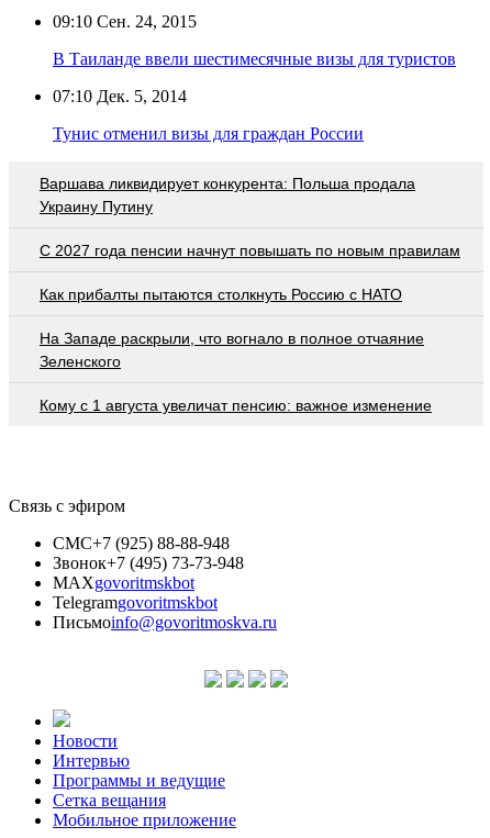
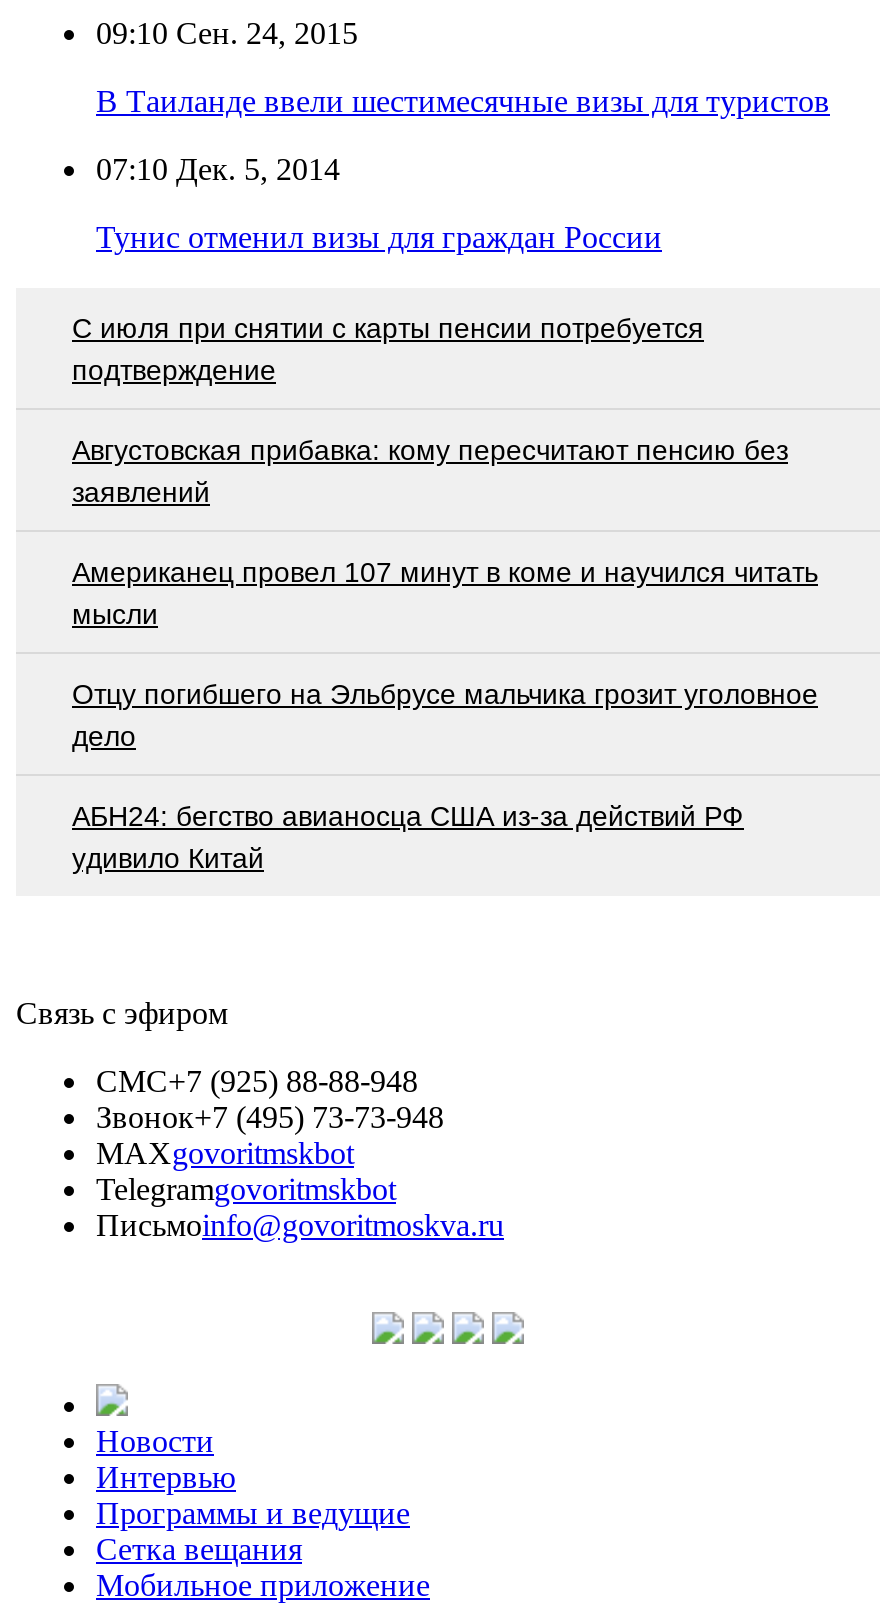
[40,174,415,215] Варшава ликвидирует конкурента: Польша продала | Украину Путину -> [72,311,704,385] С июля при снятии с карты пенсии потребуется | подтверждение
[40,241,460,259] С 2027 года пенсии начнут повышать по новым правилам -> [72,433,788,507] Августовская прибавка: кому пересчитают пенсию без | заявлений
[40,285,402,303] Как прибалты пытаются столкнуть Россию с НАТО -> [72,555,818,629] Американец провел 107 минут в коме и научился читать | мысли
[40,329,424,370] На Западе раскрыли, что вогнало в полное отчаяние | Зеленского -> [72,677,818,751] Отцу погибшего на Эльбрусе мальчика грозит уголовное | дело
[40,396,432,414] Кому с 1 августа увеличат пенсию: важное изменение -> [72,799,744,873] АБН24: бегство авианосца США из-за действий РФ | удивило Китай

